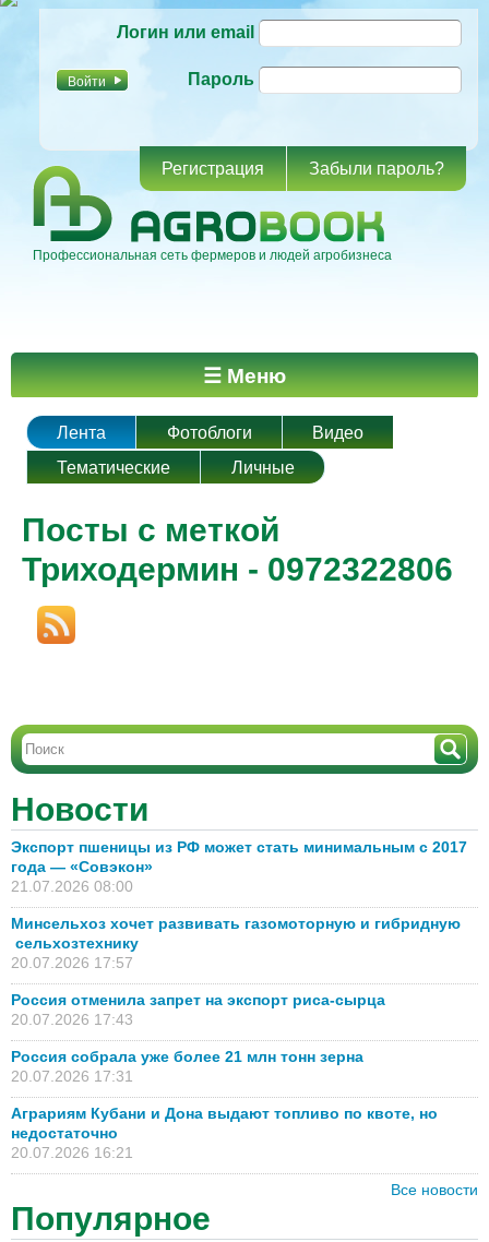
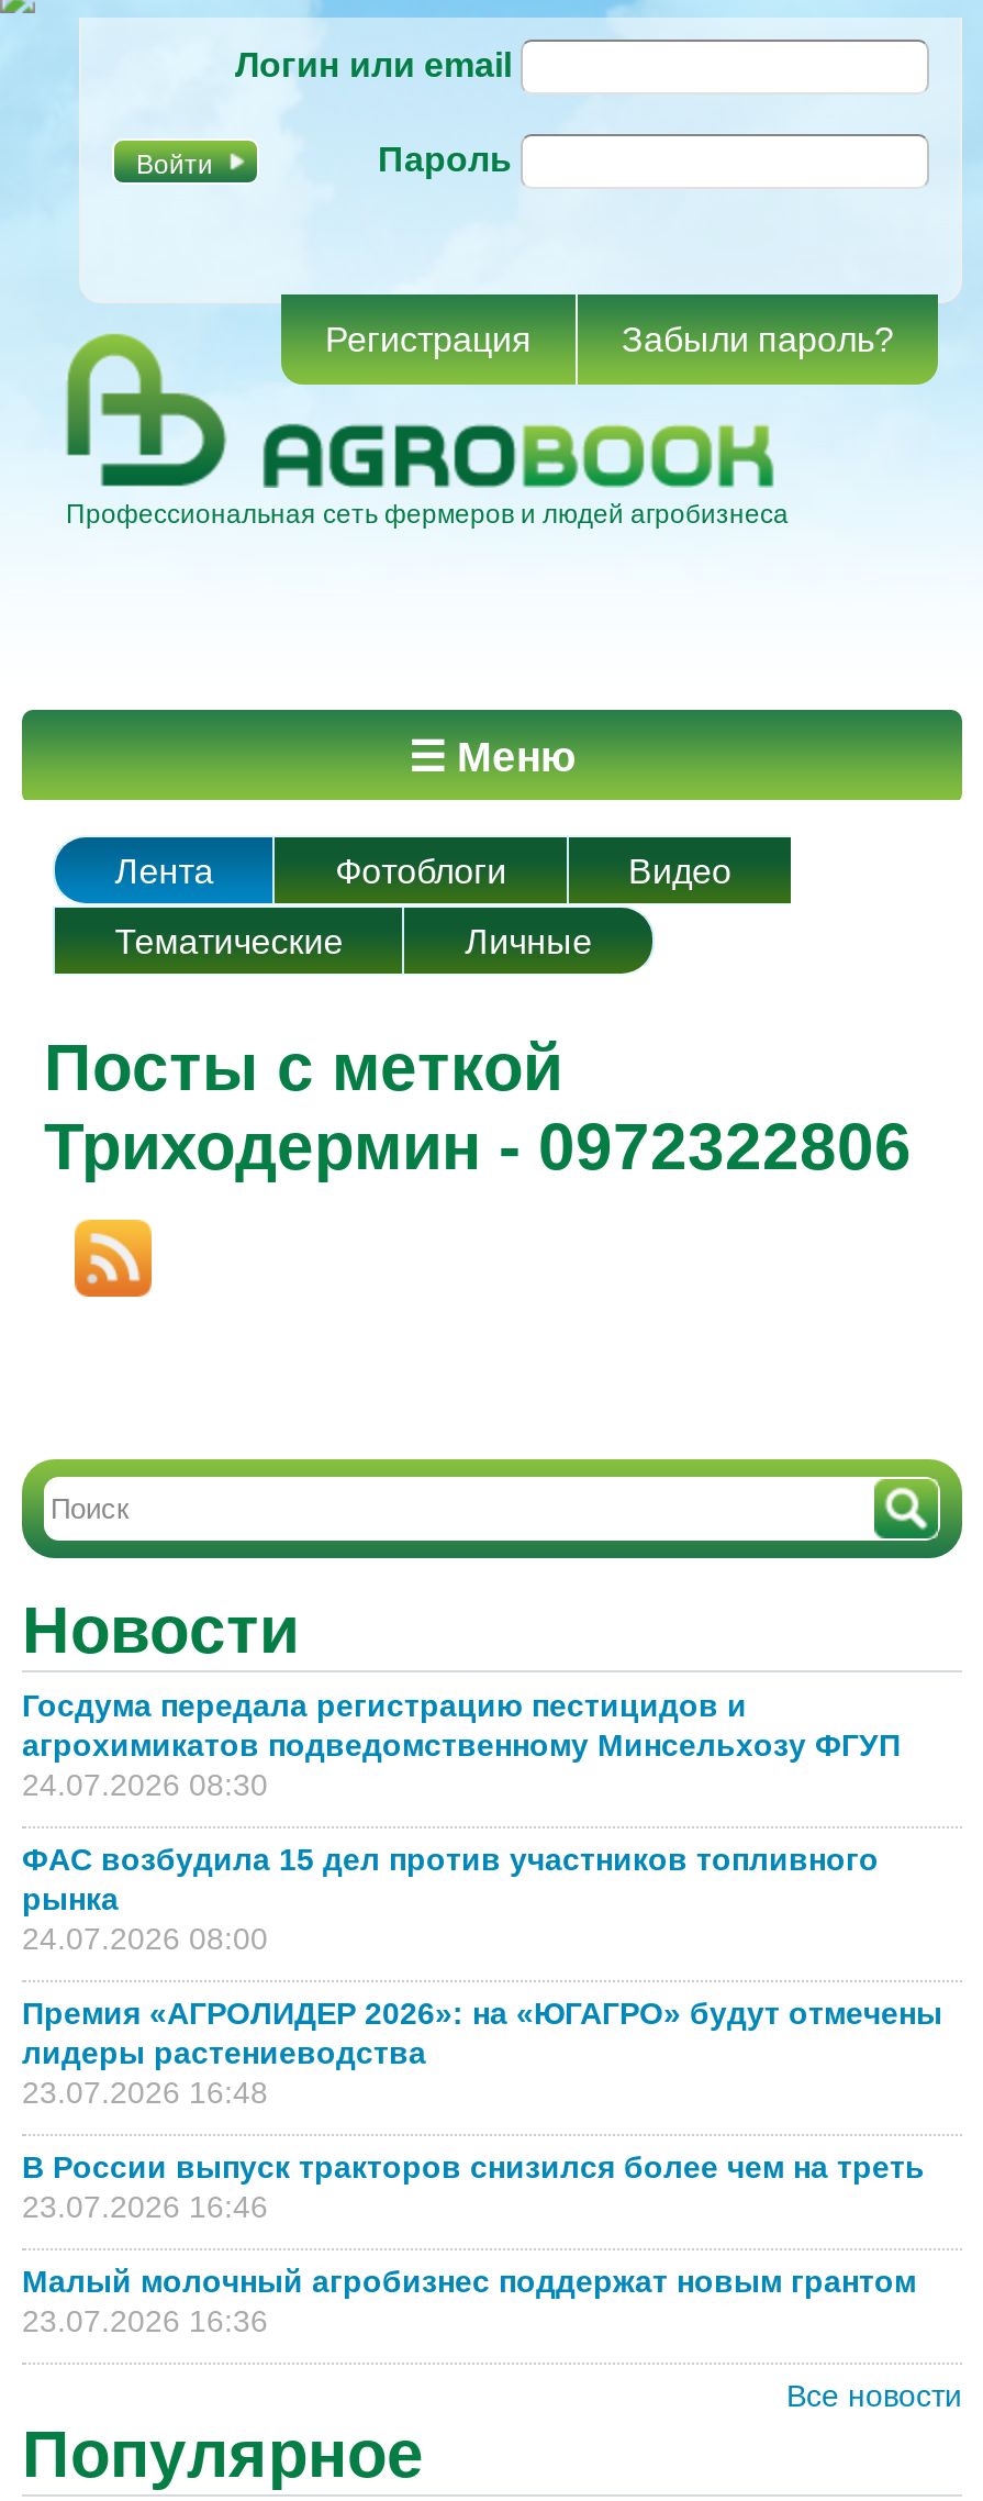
[11,838,467,895] Экспорт пшеницы из РФ может стать минимальным с 2017 | года — «Совэкон» | 21.07.2026 08:00 -> [22,1688,901,1802] Госдума передала регистрацию пестицидов и | агрохимикатов подведомственному Минсельхозу ФГУП | 24.07.2026 08:30
[11,915,461,971] Минсельхоз хочет развивать газомоторную и гибридную | сельхозтехнику | 20.07.2026 17:57 -> [22,1842,879,1956] ФАС возбудила 15 дел против участников топливного | рынка | 24.07.2026 08:00
[11,991,390,1028] Россия отменила запрет на экспорт риса-сырца | 20.07.2026 17:43 -> [22,1996,942,2110] Премия «АГРОЛИДЕР 2026»: на «ЮГАГРО» будут отмечены | лидеры растениеводства | 23.07.2026 16:48
[11,1048,363,1085] Россия собрала уже более 21 млн тонн зерна | 20.07.2026 17:31 -> [22,2149,934,2224] В России выпуск тракторов снизился более чем на треть | 23.07.2026 16:46
[11,1104,438,1161] Аграриям Кубани и Дона выдают топливо по квоте, но | недостаточно | 20.07.2026 16:21 -> [22,2264,925,2338] Малый молочный агробизнес поддержат новым грантом | 23.07.2026 16:36

